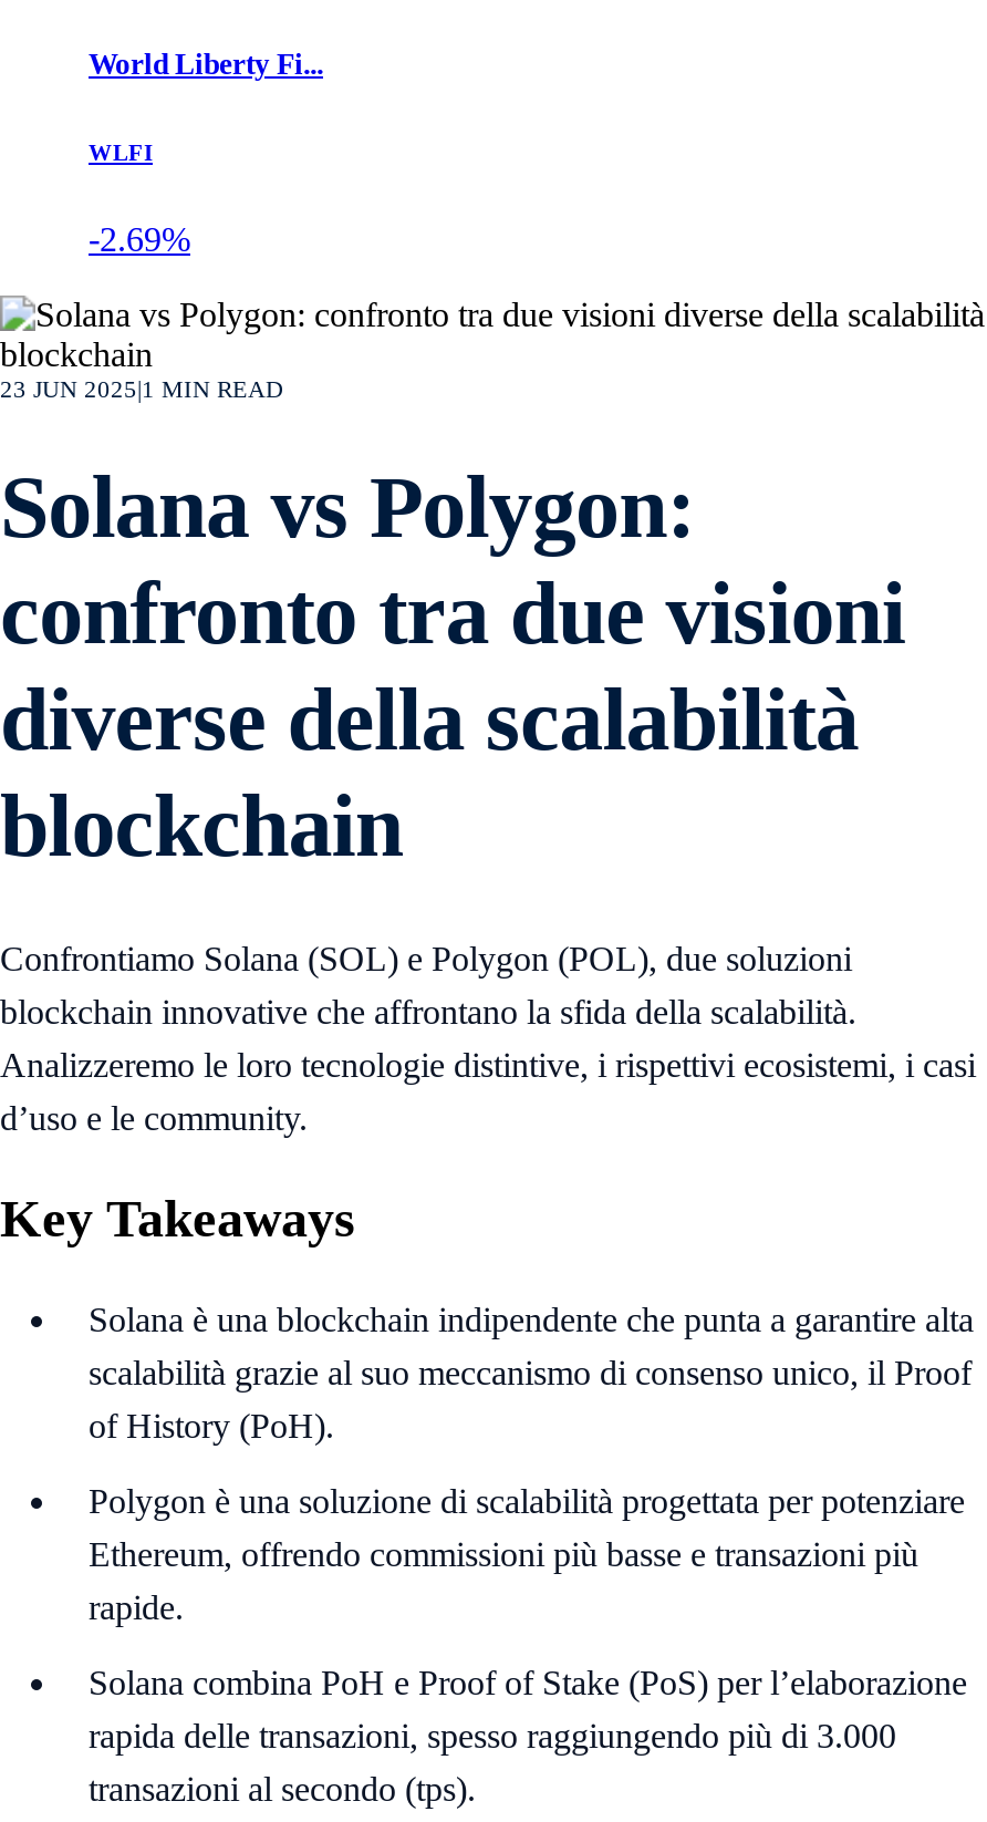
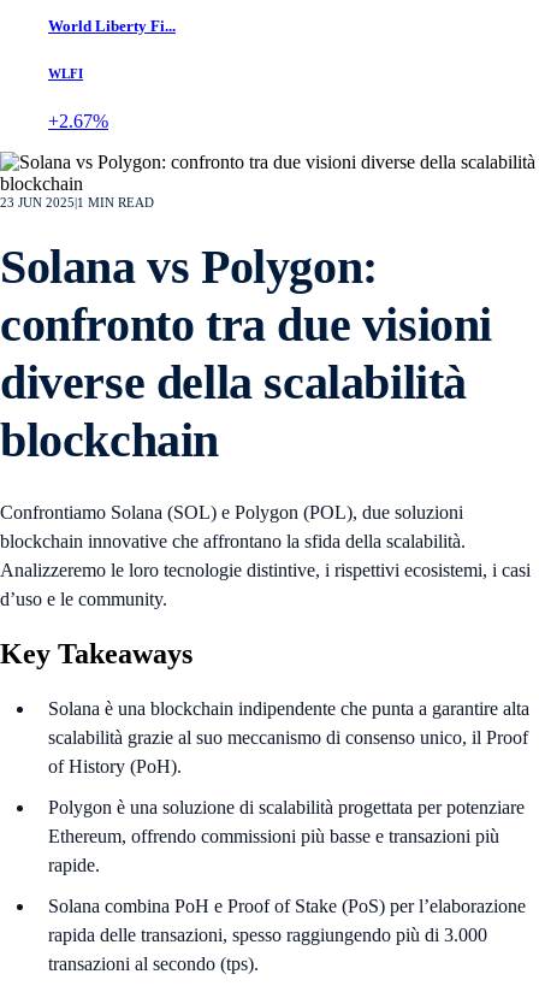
[89,221,190,259] -2.69% -> [48,111,108,132] +2.67%

